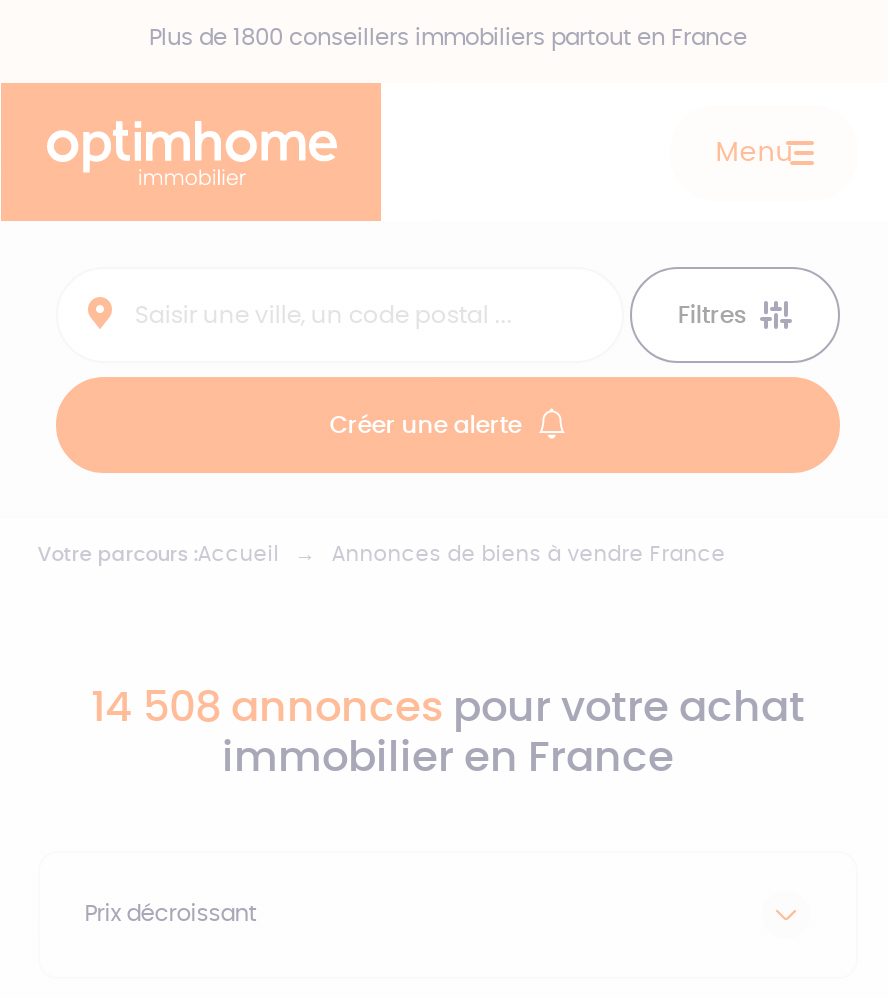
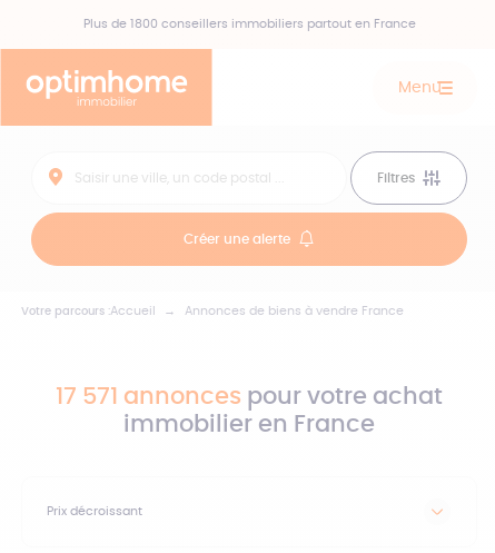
[91,687,805,729] 14 508 annonces pour votre achat -> [56,385,443,408] 17 571 annonces pour votre achat

